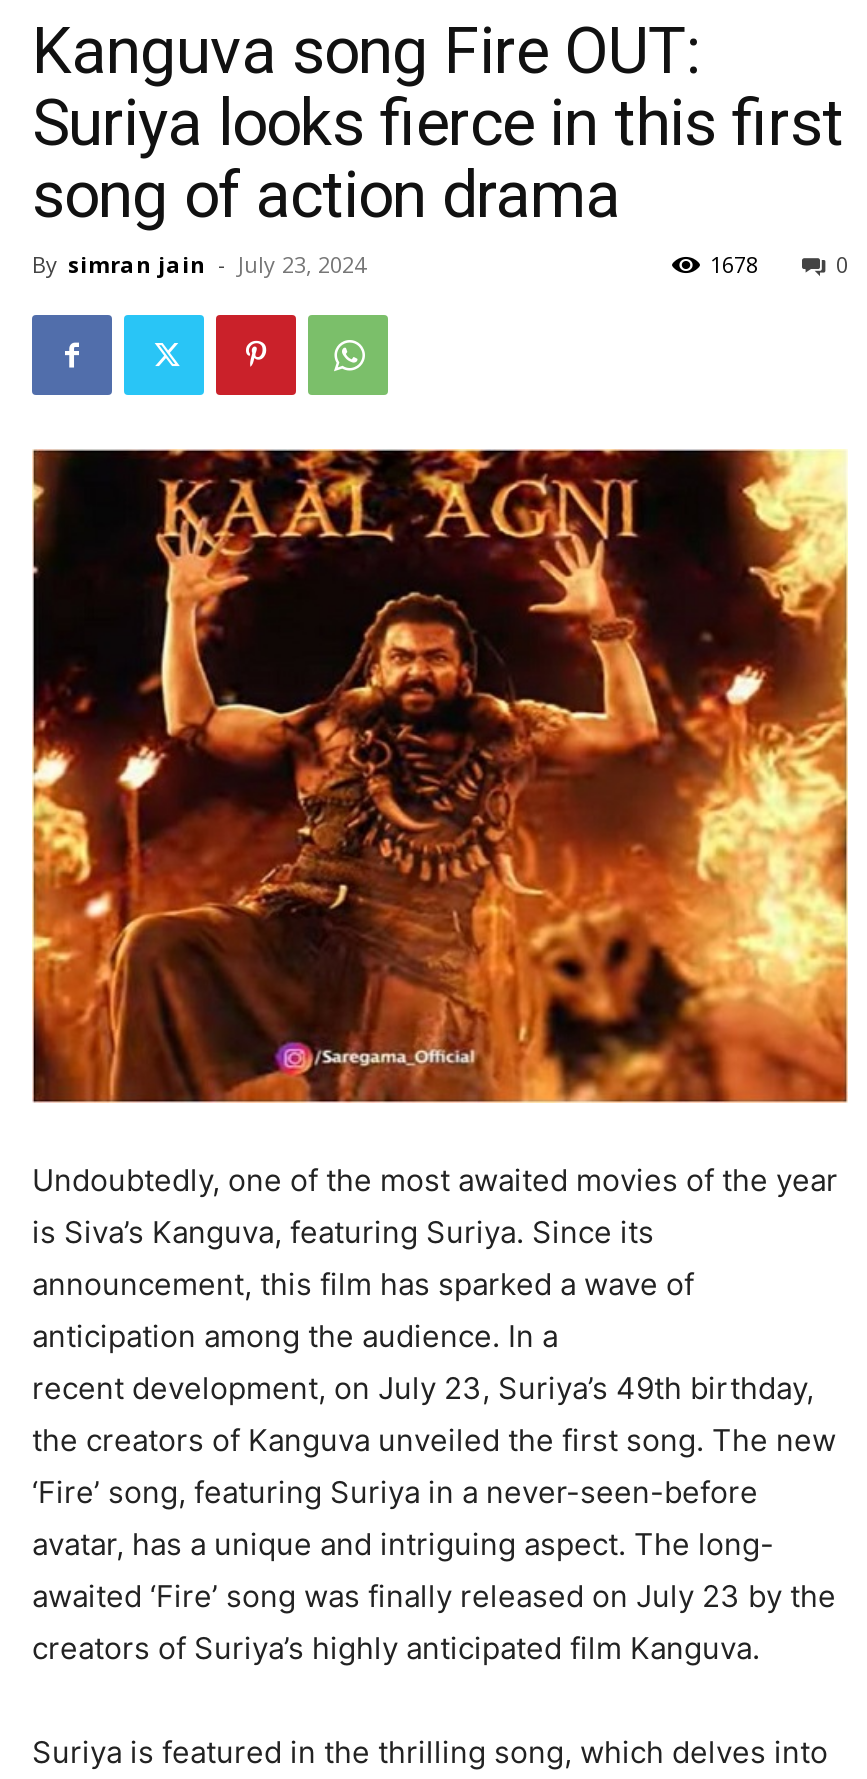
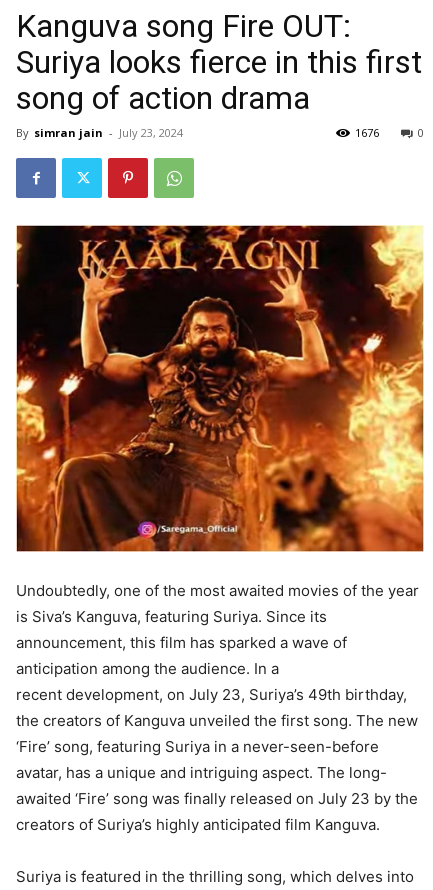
[710,250,758,280] 1678 -> [355,125,379,140] 1676

